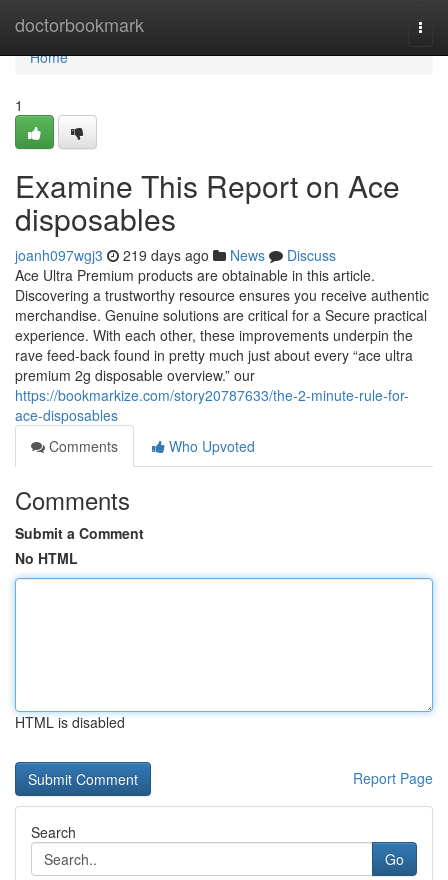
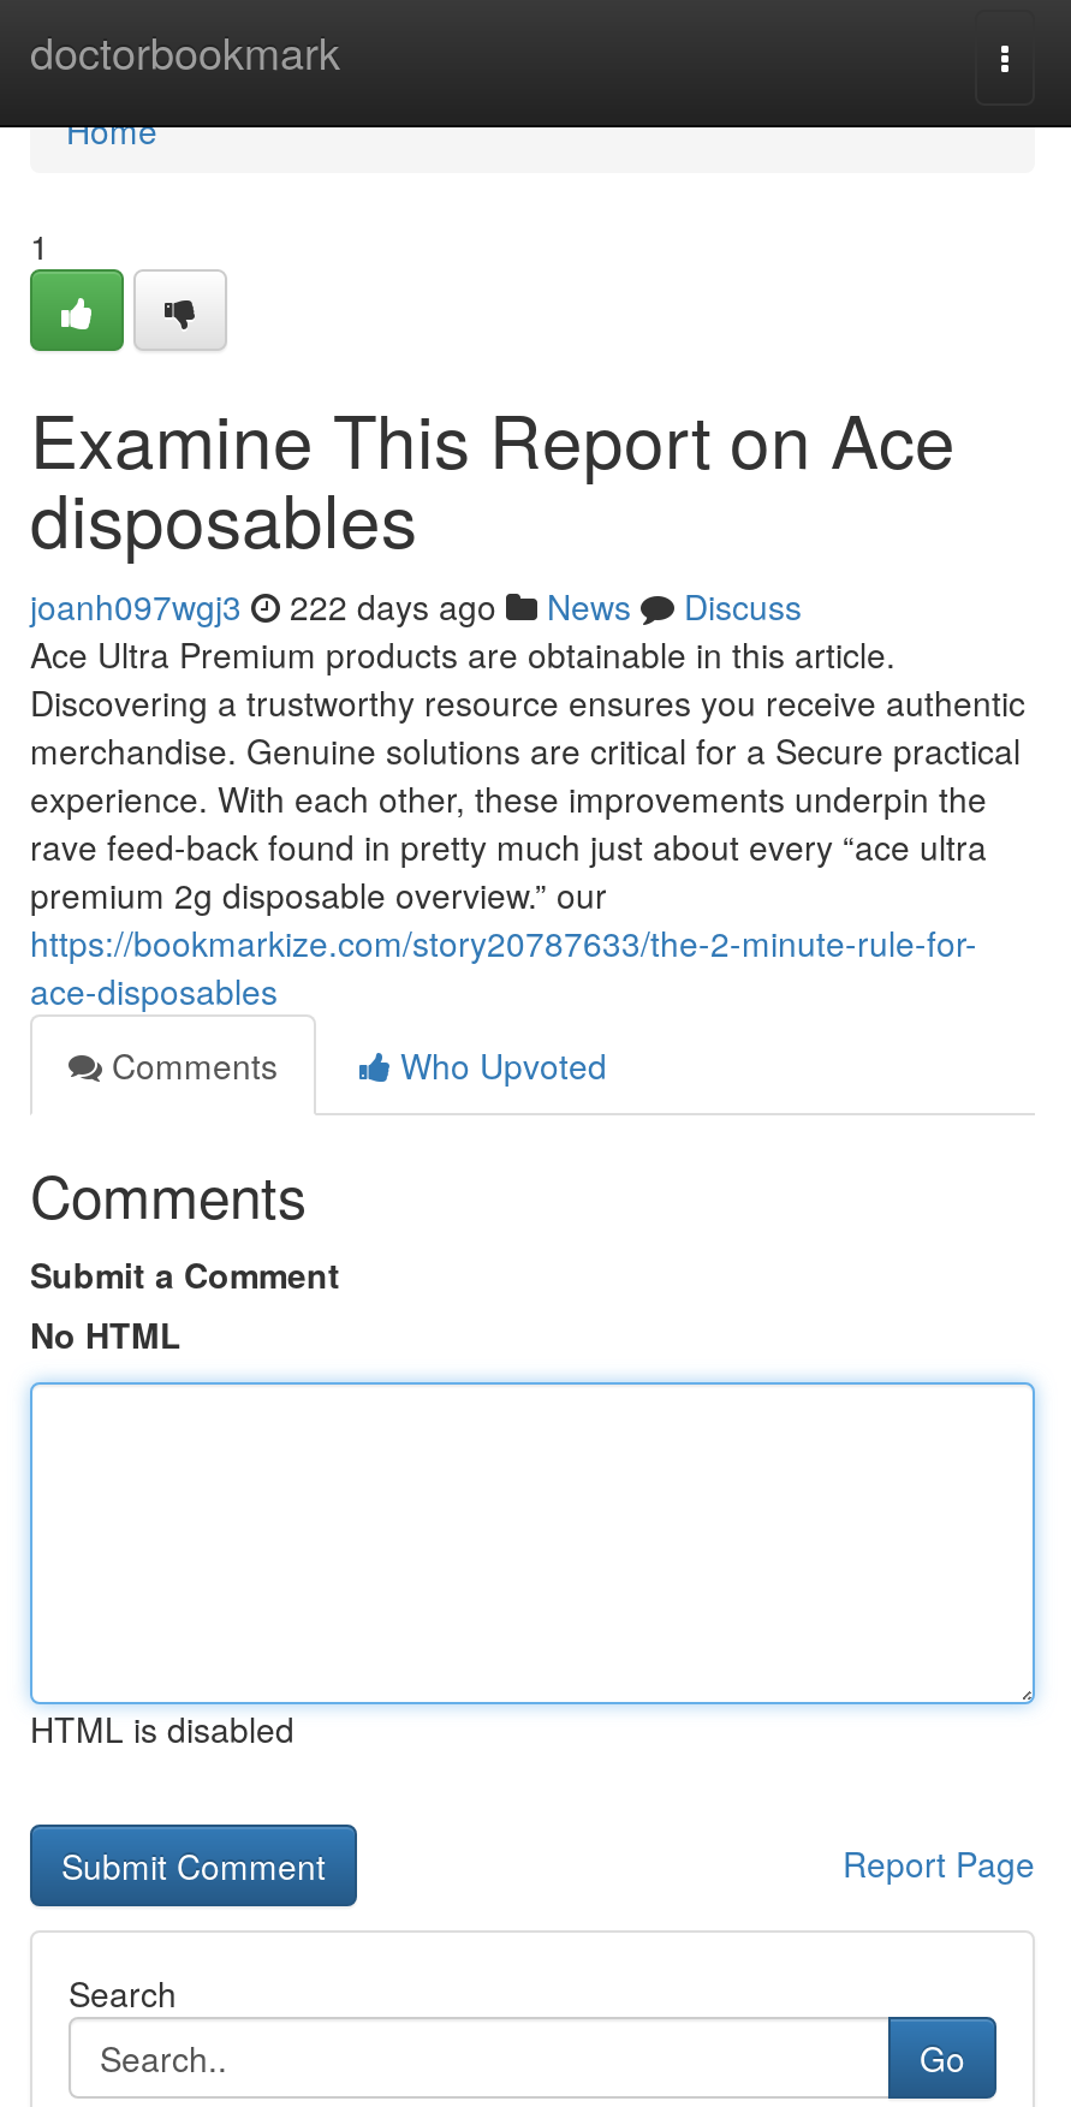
[15,245,336,265] joanh097wgj3 219 days ago News Discuss -> [30,582,802,630] joanh097wgj3 222 days ago News Discuss

